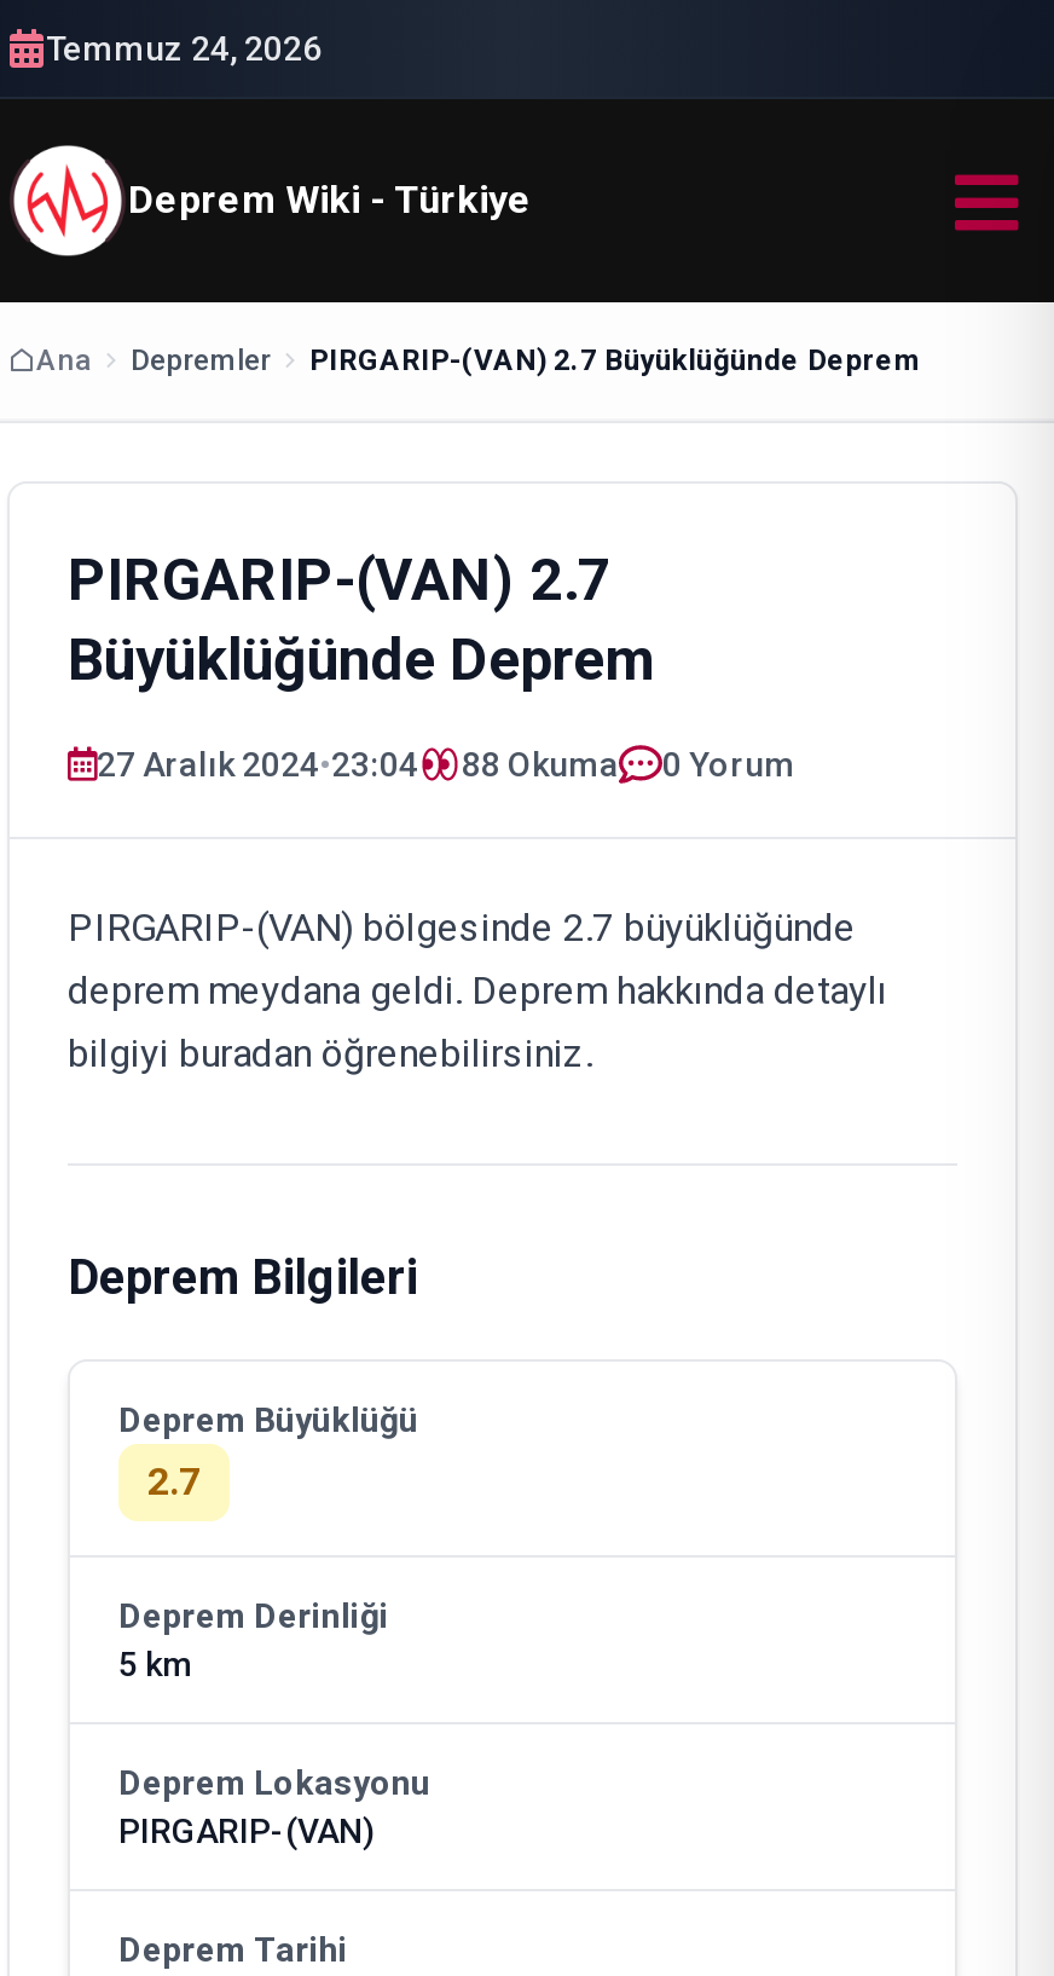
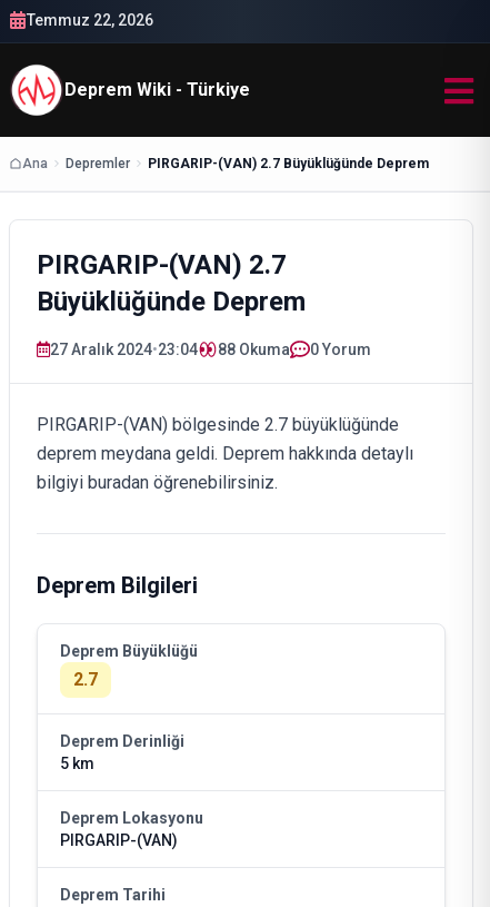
[46,29,322,68] Temmuz 24, 2026 -> [27,11,153,29] Temmuz 22, 2026

